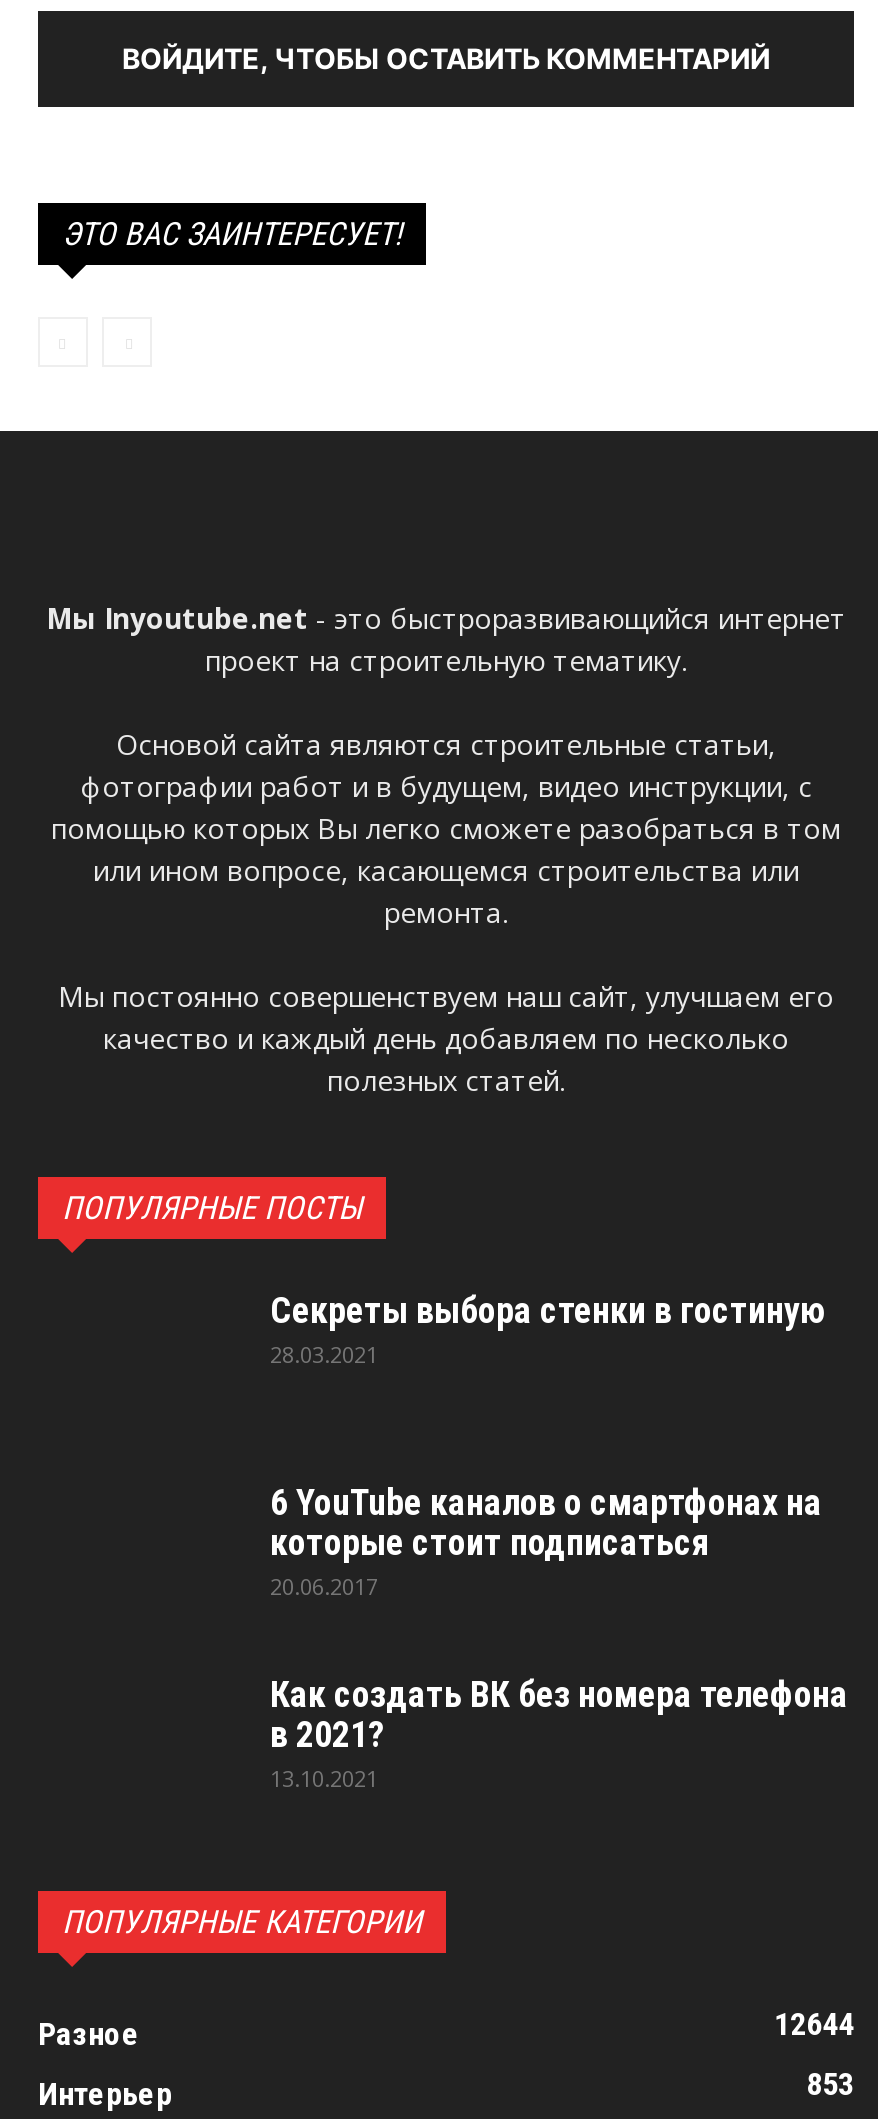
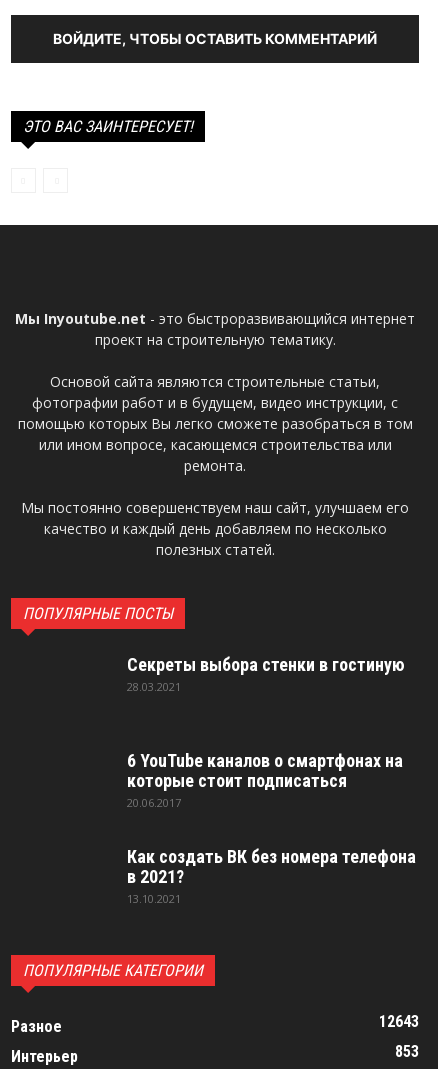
[774,2005,854,2043] 12644 -> [379,1012,419,1031] 12643

